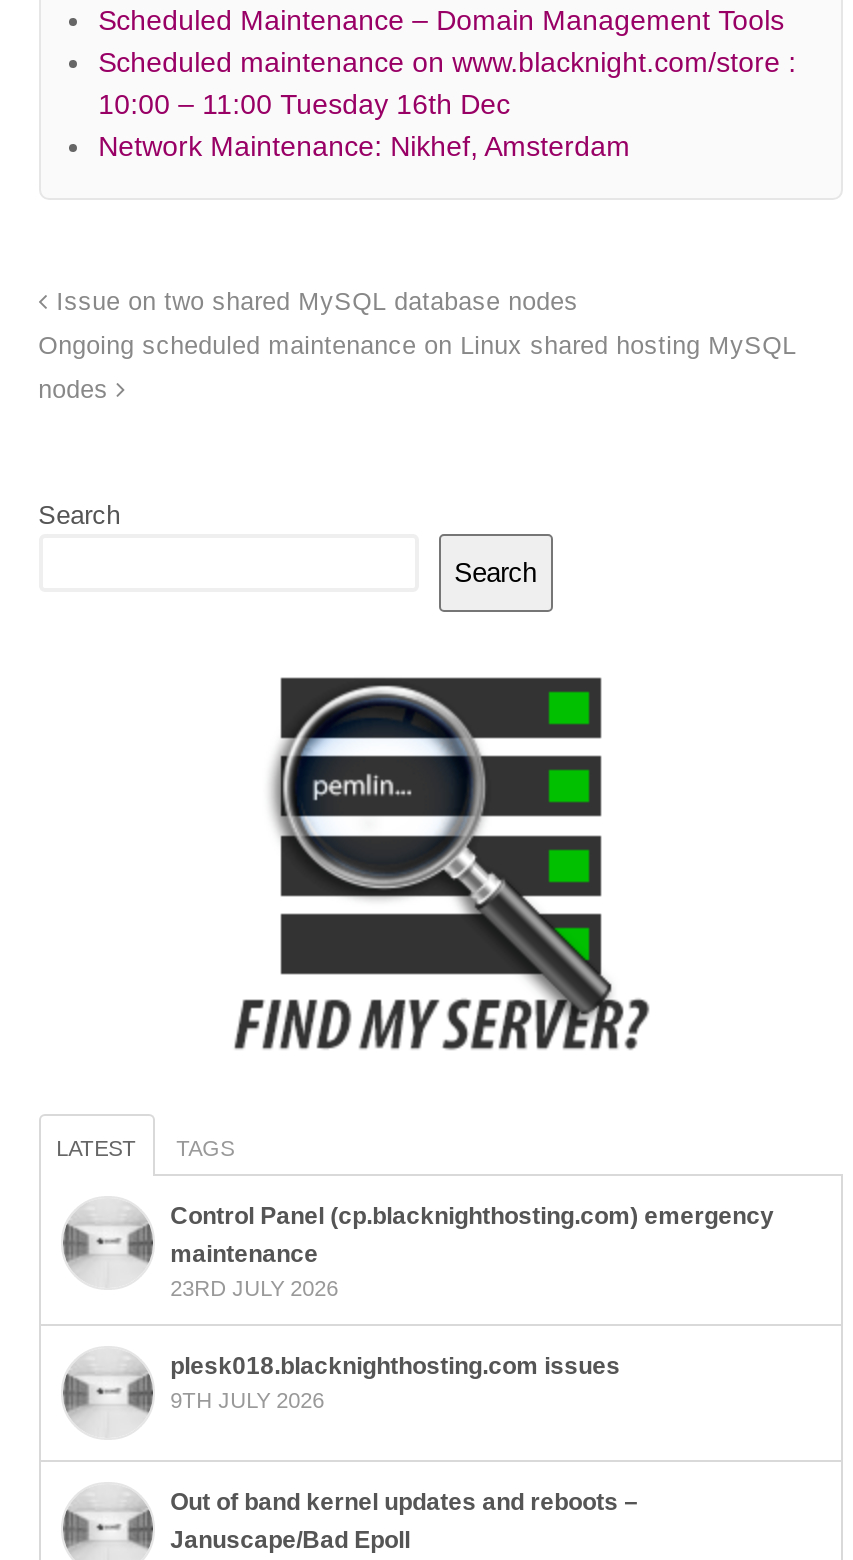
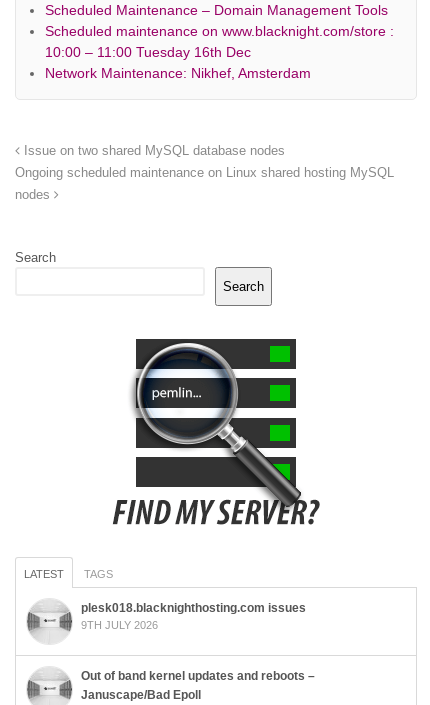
[170,1203,774,1301] Control Panel (cp.blacknighthosting.com) emergency | maintenance | 23RD JULY 2026 -> none

